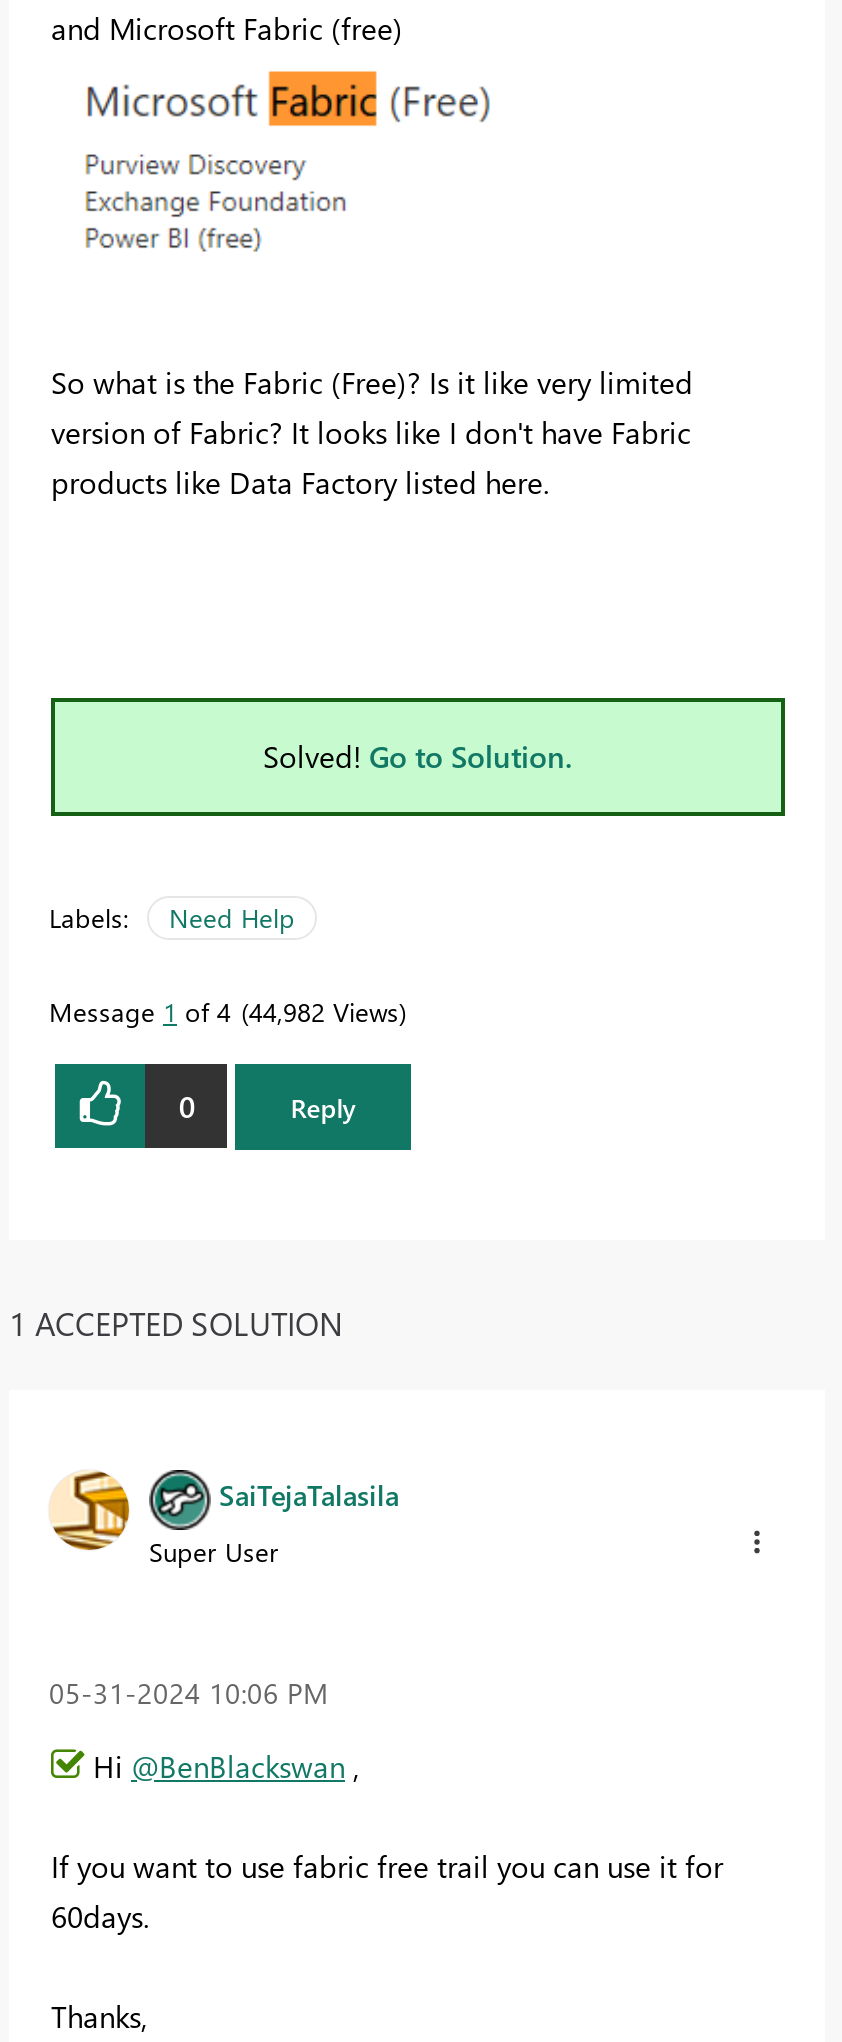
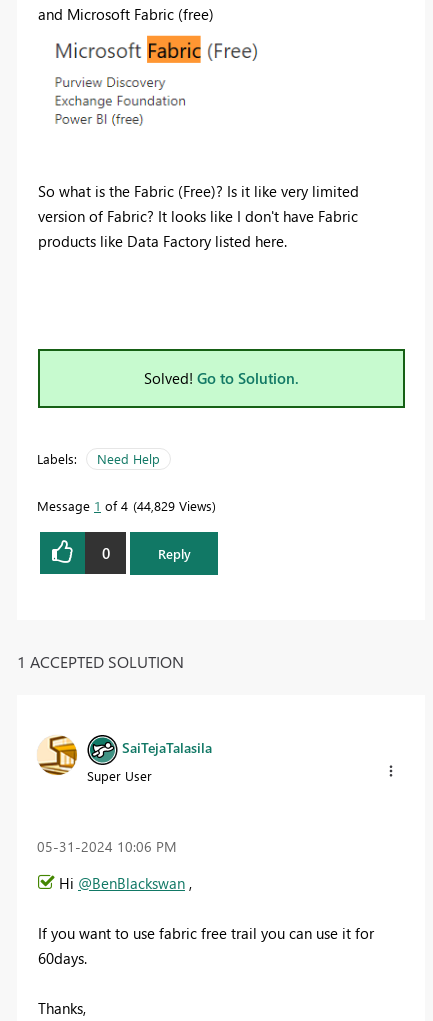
[49,995,399,1029] Message 1 of 4 44,982 Views -> [37,497,212,514] Message 1 of 4 44,829 Views

